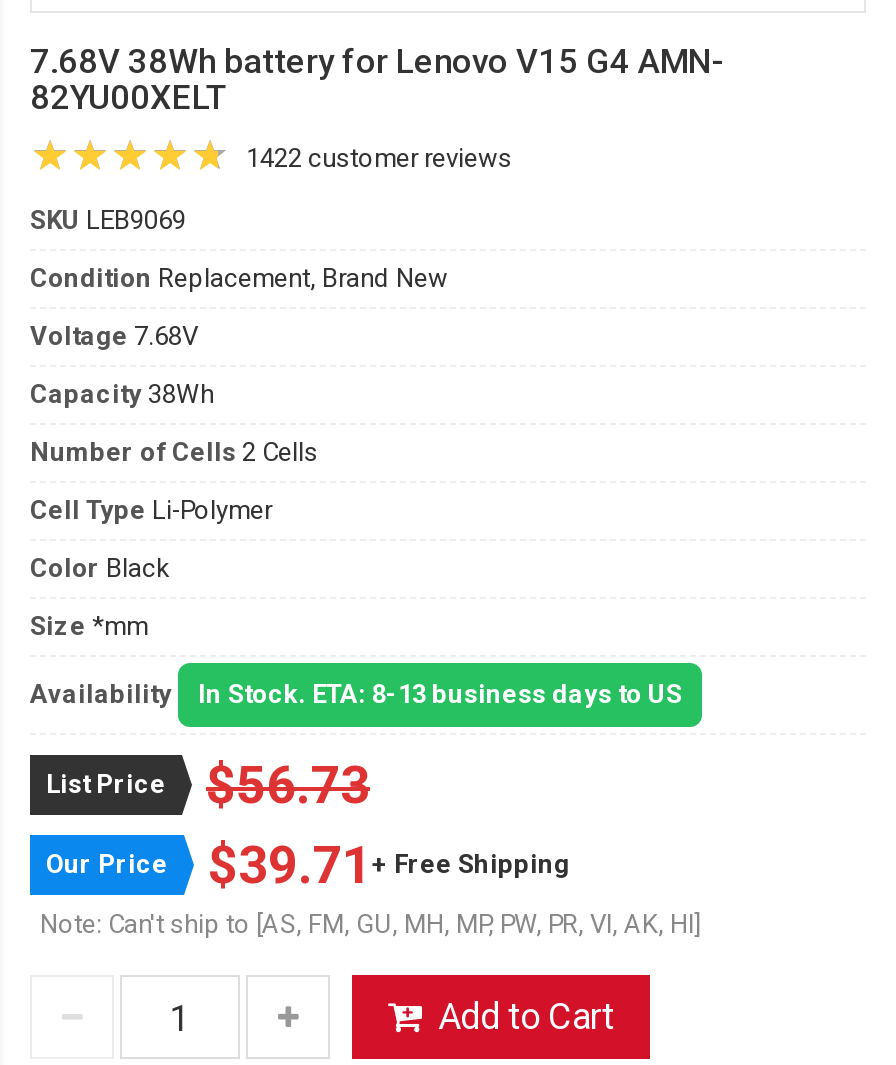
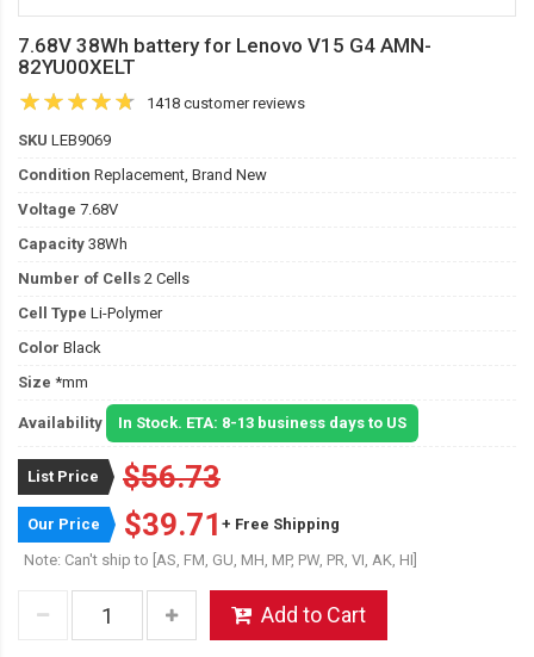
[246,143,512,173] 1422 customer reviews -> [147,94,305,112] 1418 customer reviews

